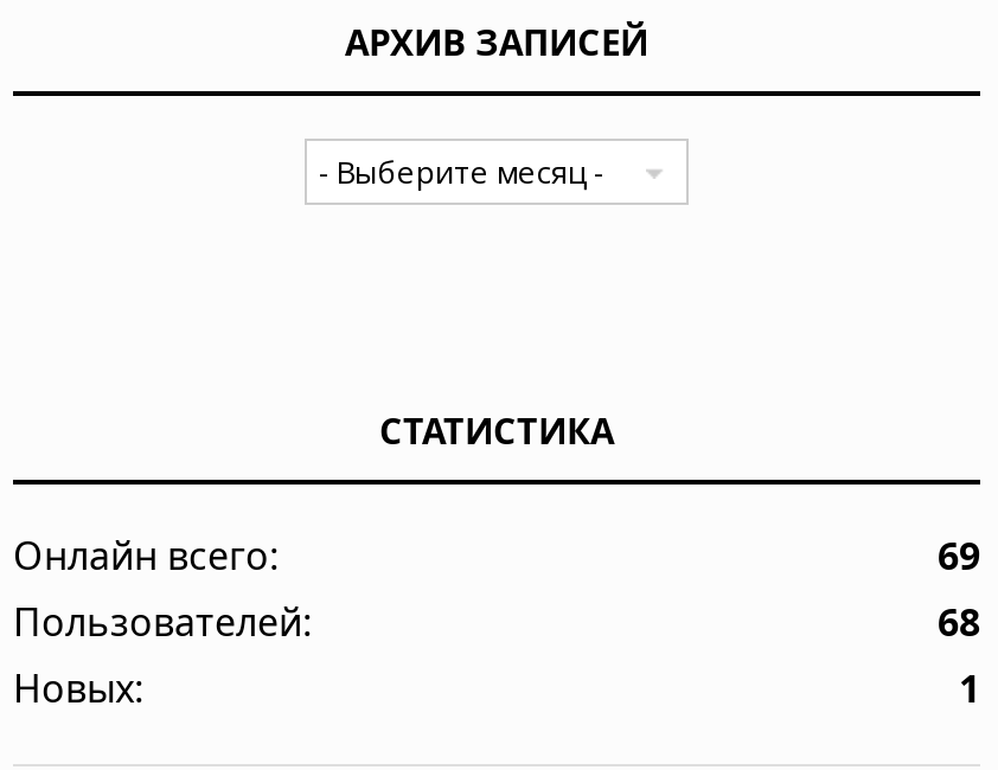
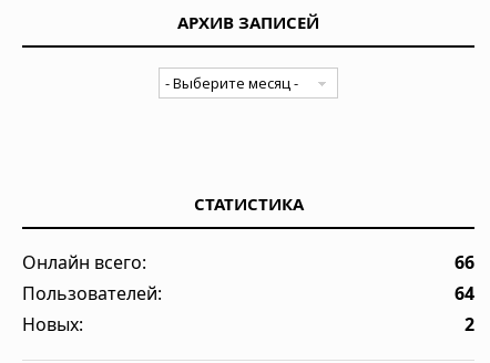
[938,530,980,583] 69 -> [455,251,474,275] 66
[938,597,980,649] 68 -> [455,282,474,306] 64
[959,663,980,715] 1 -> [465,313,474,337] 2

